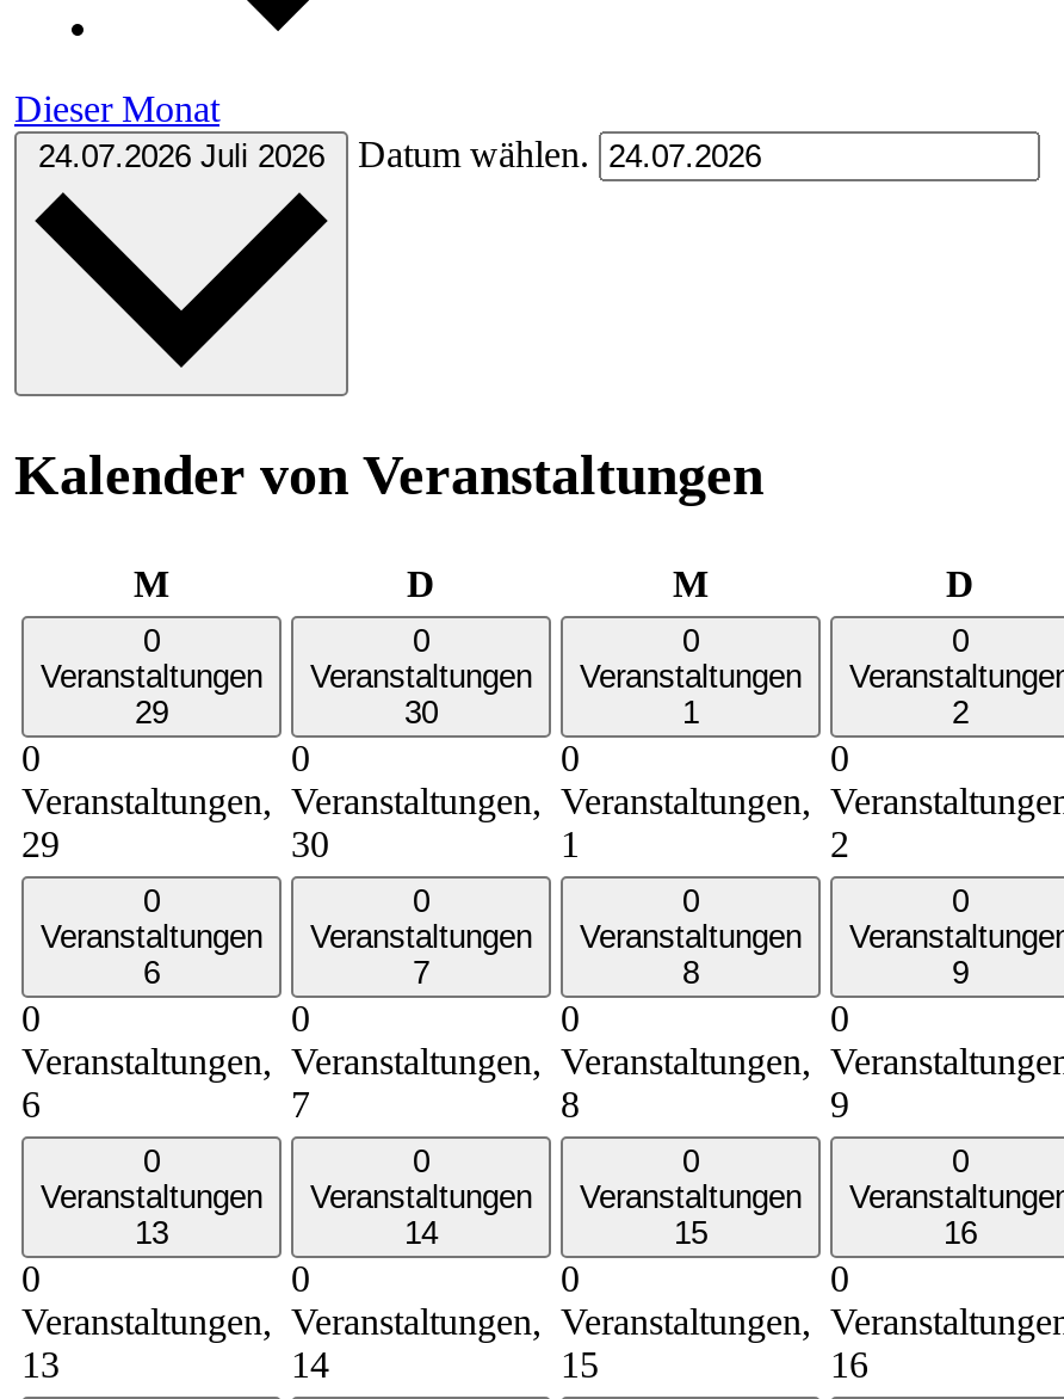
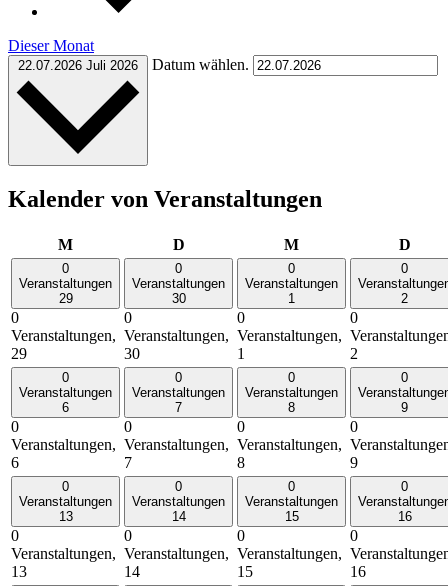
[38,134,599,175] 24.07.2026 Juli 2026 Datum wählen. -> [18,56,253,73] 22.07.2026 Juli 2026 Datum wählen.

